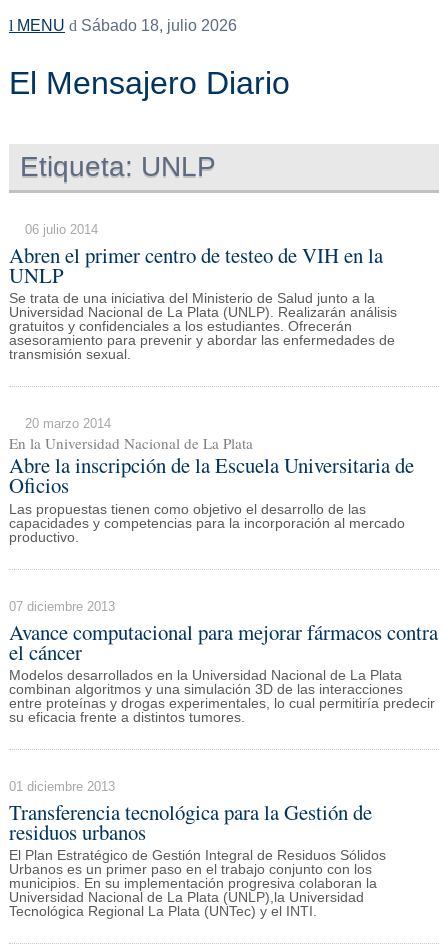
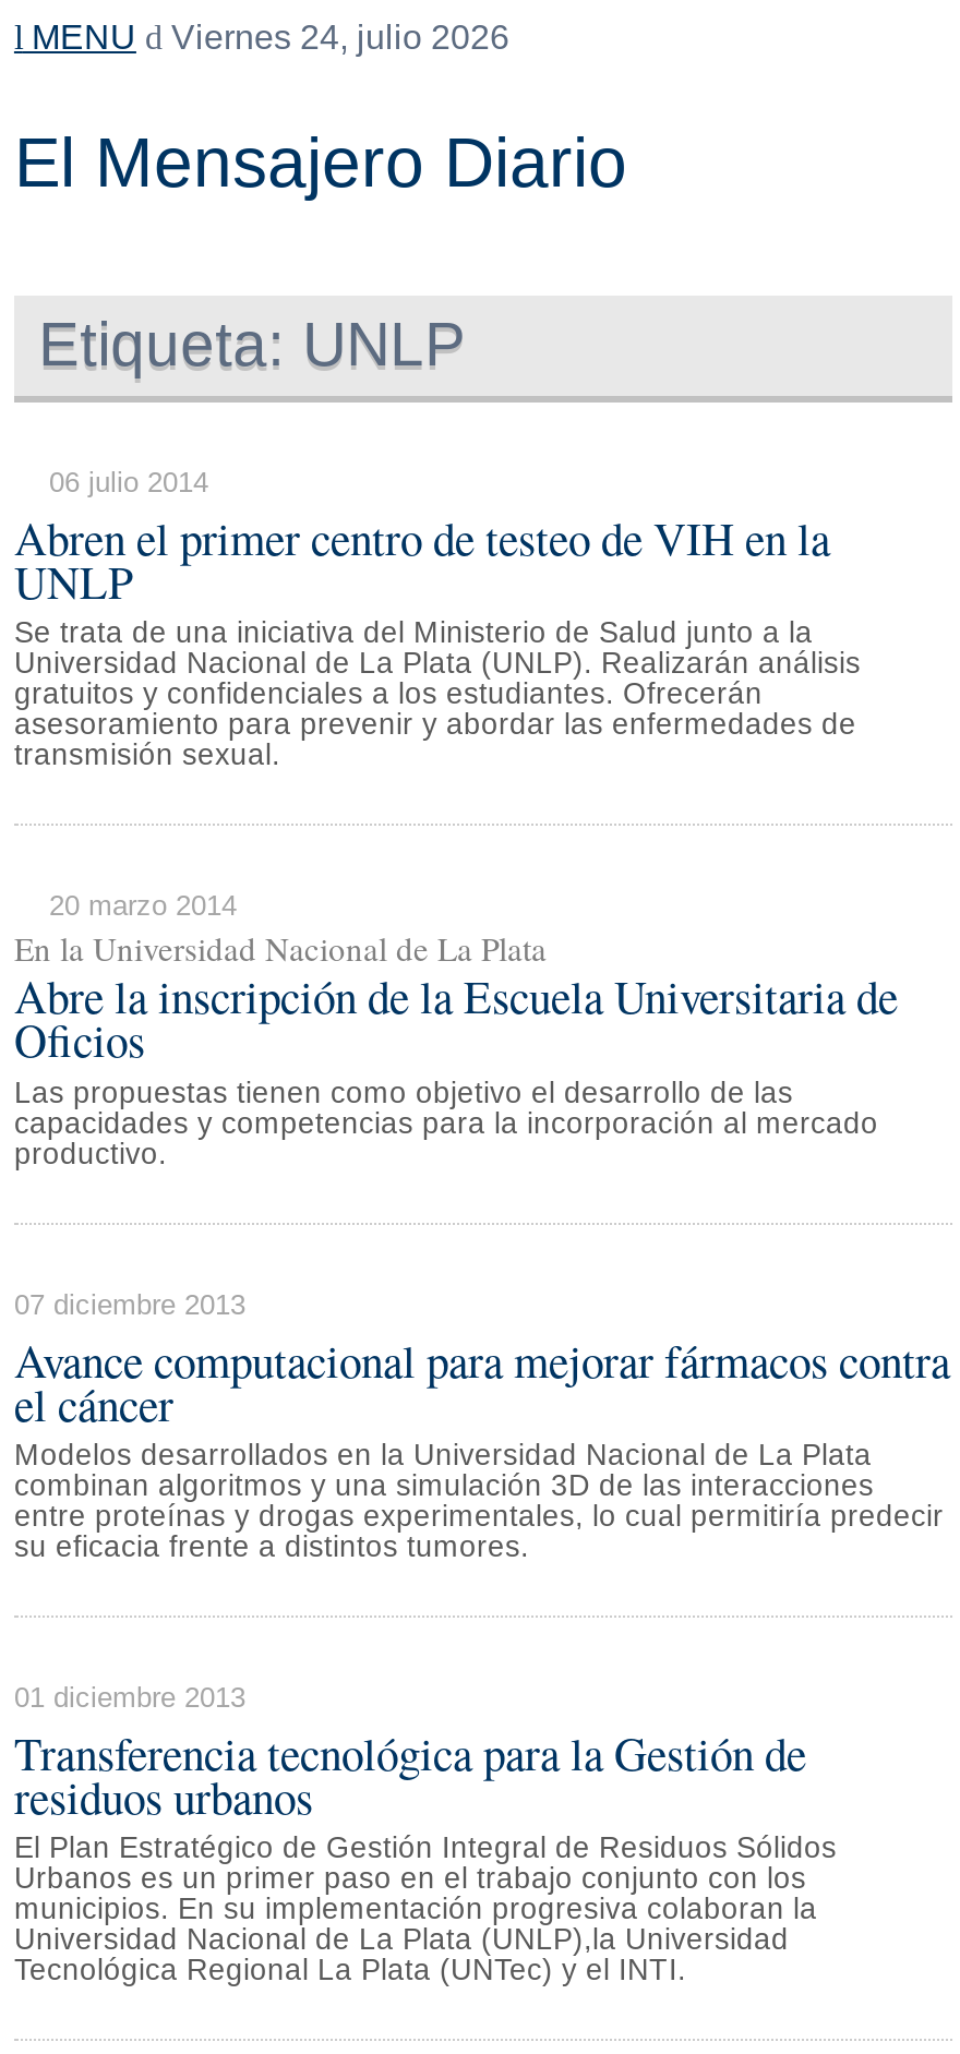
[77,17,237,34] Sábado 18, julio 2026 -> [163,19,509,56] Viernes 24, julio 2026

